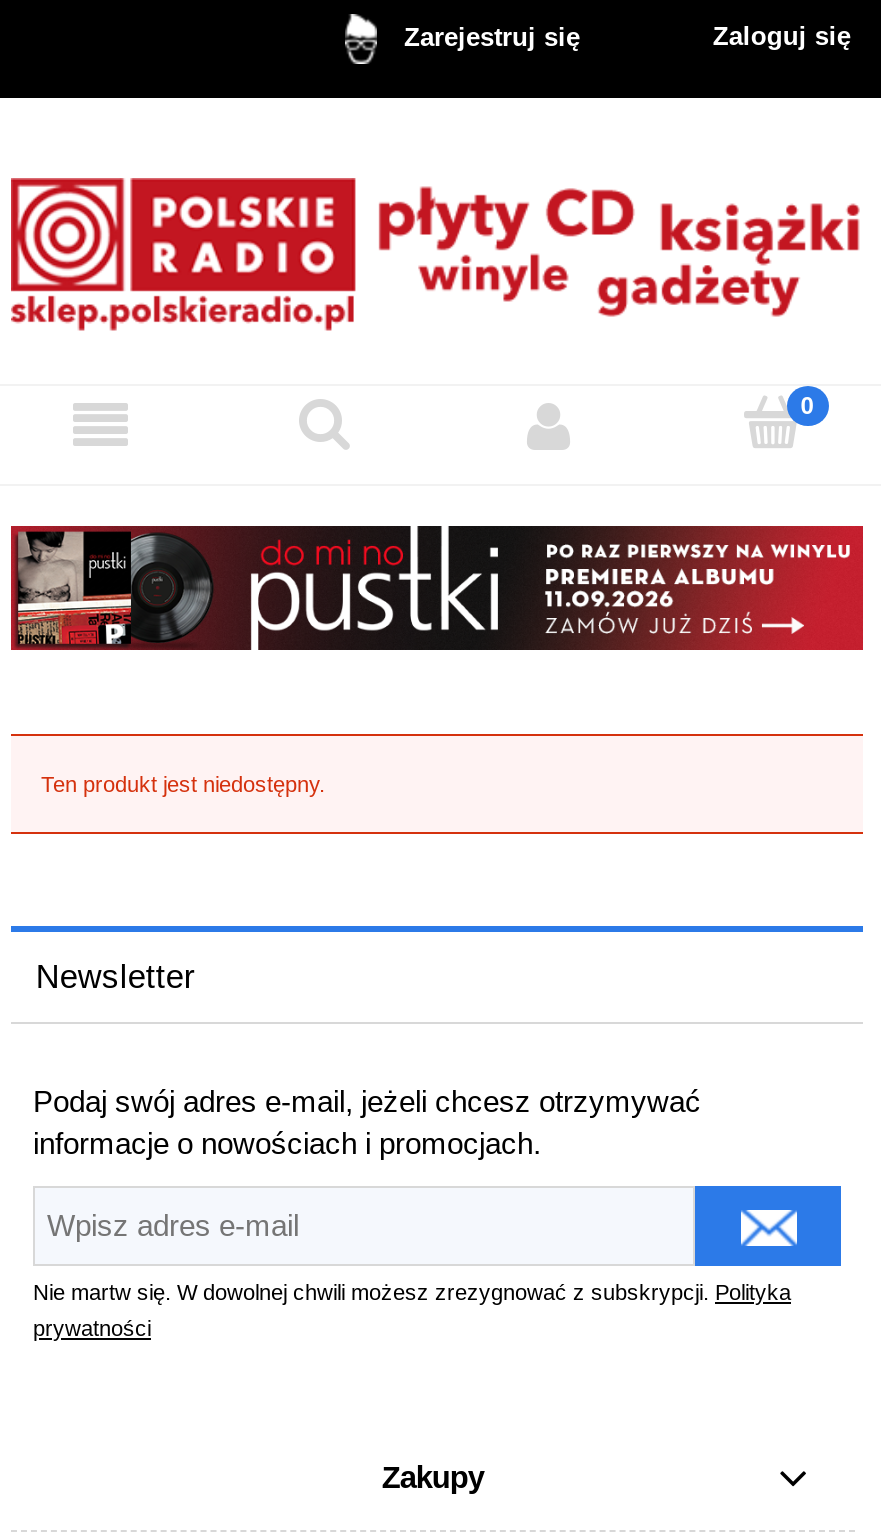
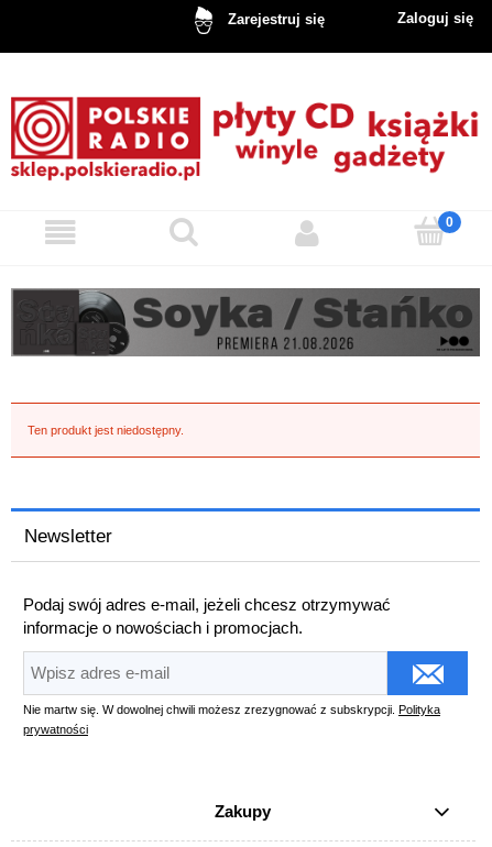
[9,524,865,652] [image] -> [11,287,481,358] [image]

